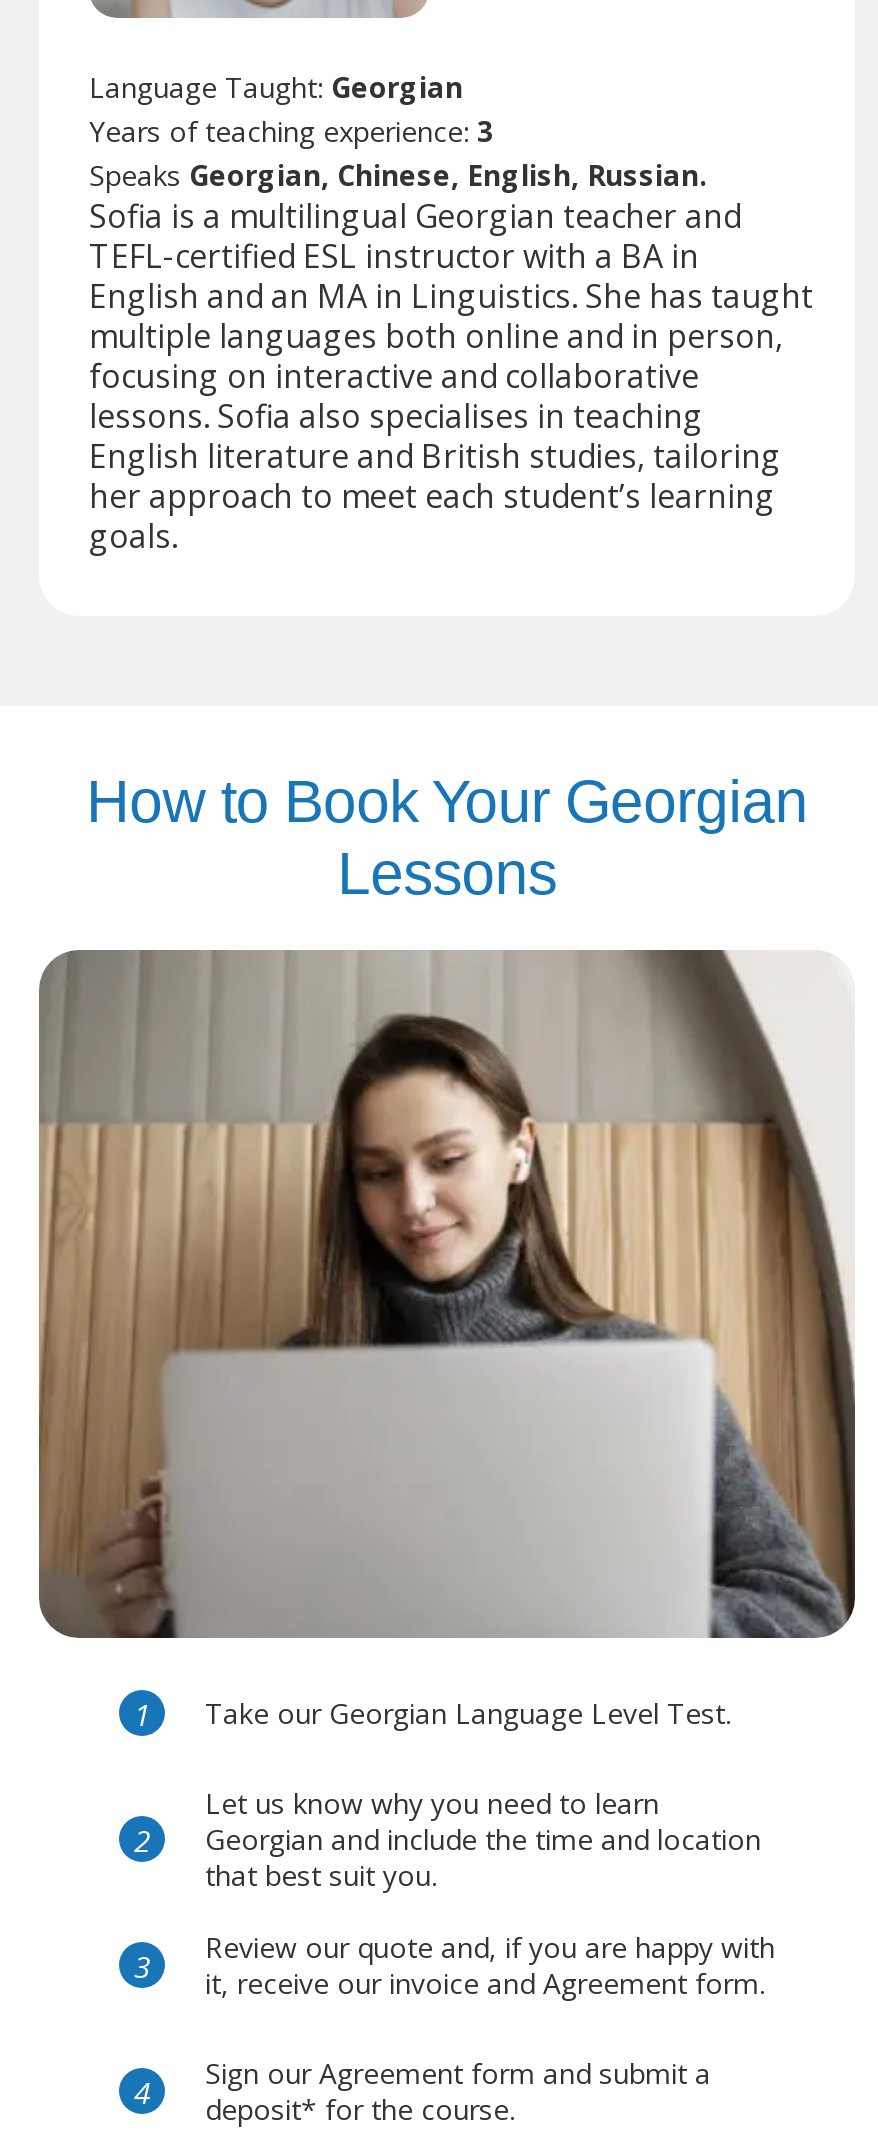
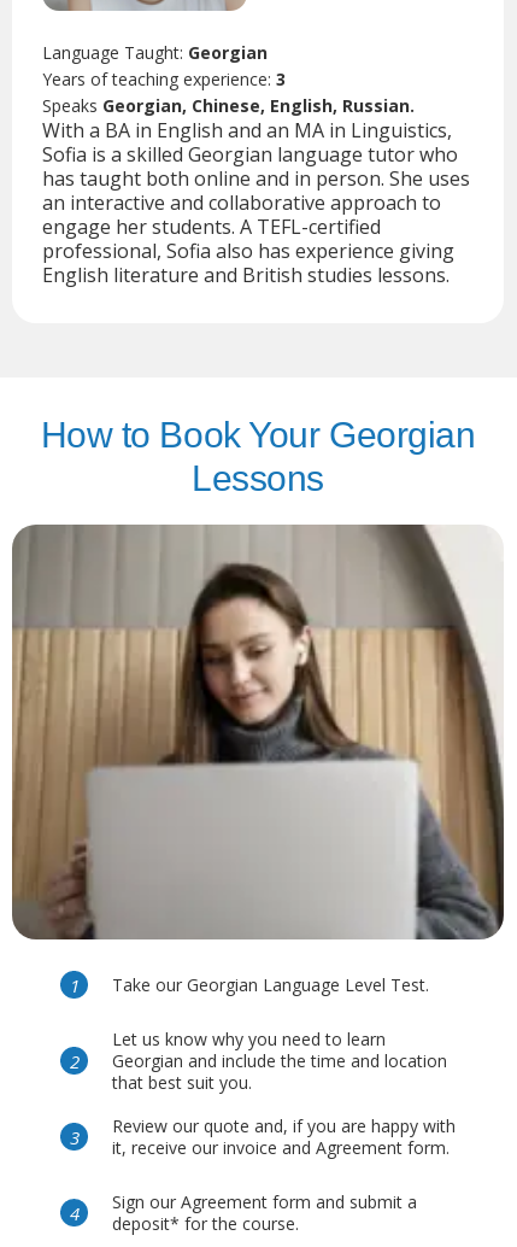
[89,195,813,559] Sofia is a multilingual Georgian teacher and | TEFL-certified ESL instructor with a BA in | English and an MA in Linguistics. She has taught | multiple languages both online and in person, | focusing on interactive and collaborative | lessons. Sofia also specialises in teaching | English literature and British studies, tailoring | her approach to meet each student’s learning | goals. -> [42,118,470,289] With a BA in English and an MA in Linguistics, | Sofia is a skilled Georgian language tutor who | has taught both online and in person. She uses | an interactive and collaborative approach to | engage her students. A TEFL-certified | professional, Sofia also has experience giving | English literature and British studies lessons.

